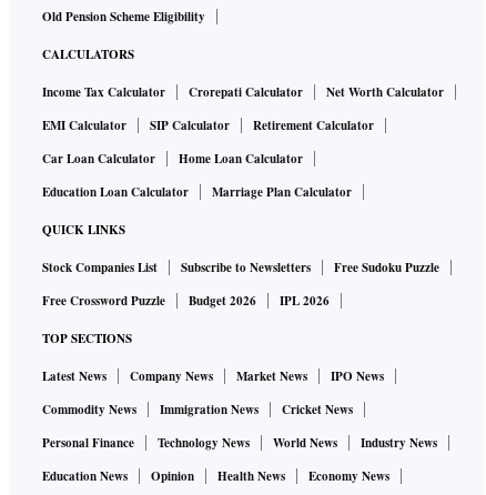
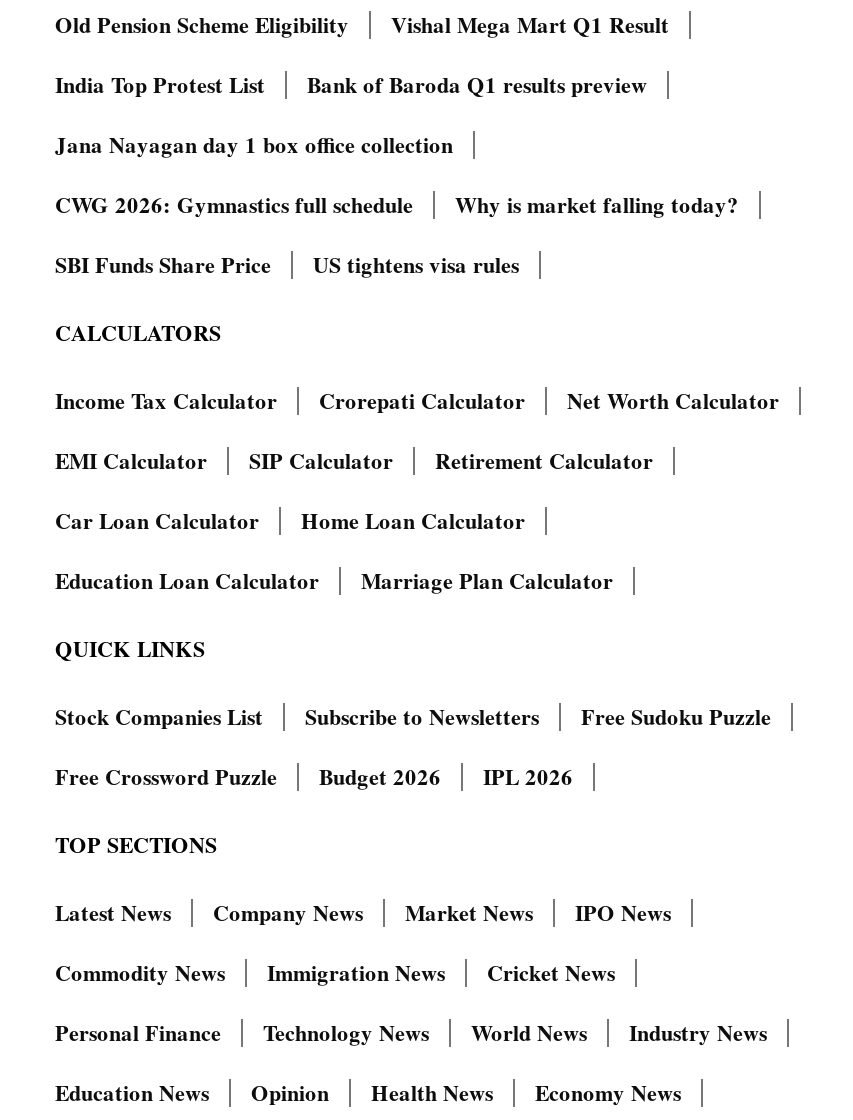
none -> [55,9,739,281] Vishal Mega Mart Q1 Result | India Top Protest List | Bank of Baroda Q1 results preview | Jana Nayagan day 1 box office collection | CWG 2026: Gymnastics full schedule | Why is market falling today? | SBI Funds Share Price | US tightens visa rules

